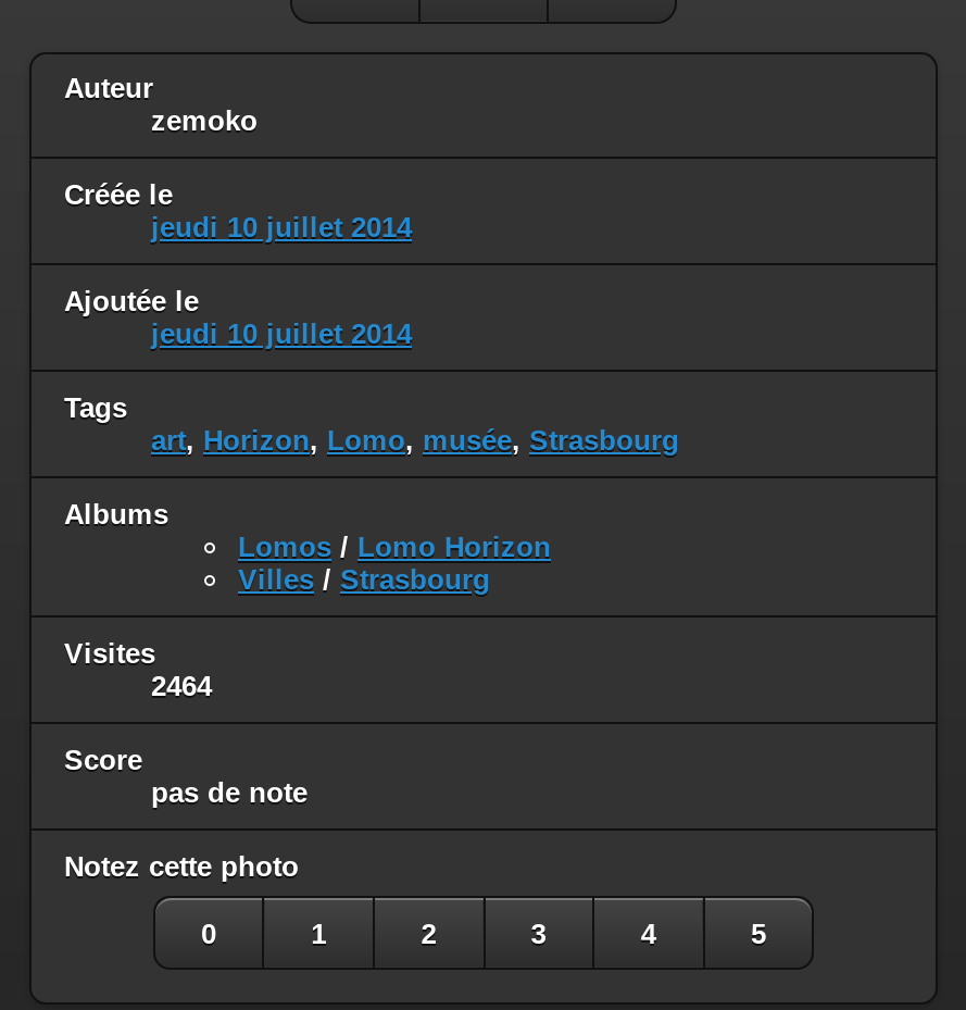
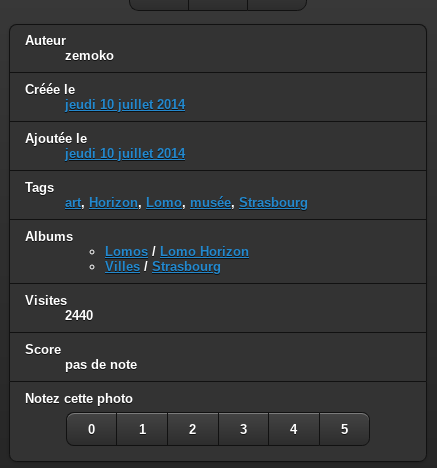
[151,670,212,702] 2464 -> [65,308,93,323] 2440

